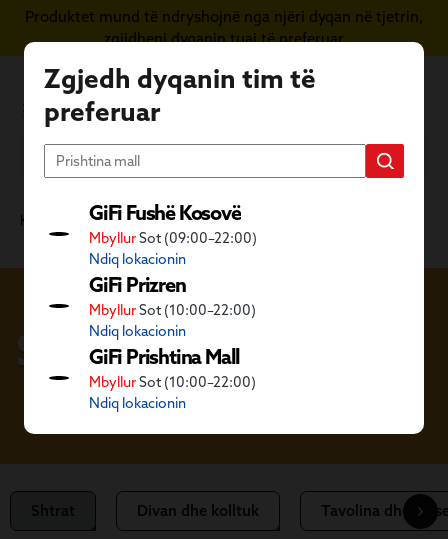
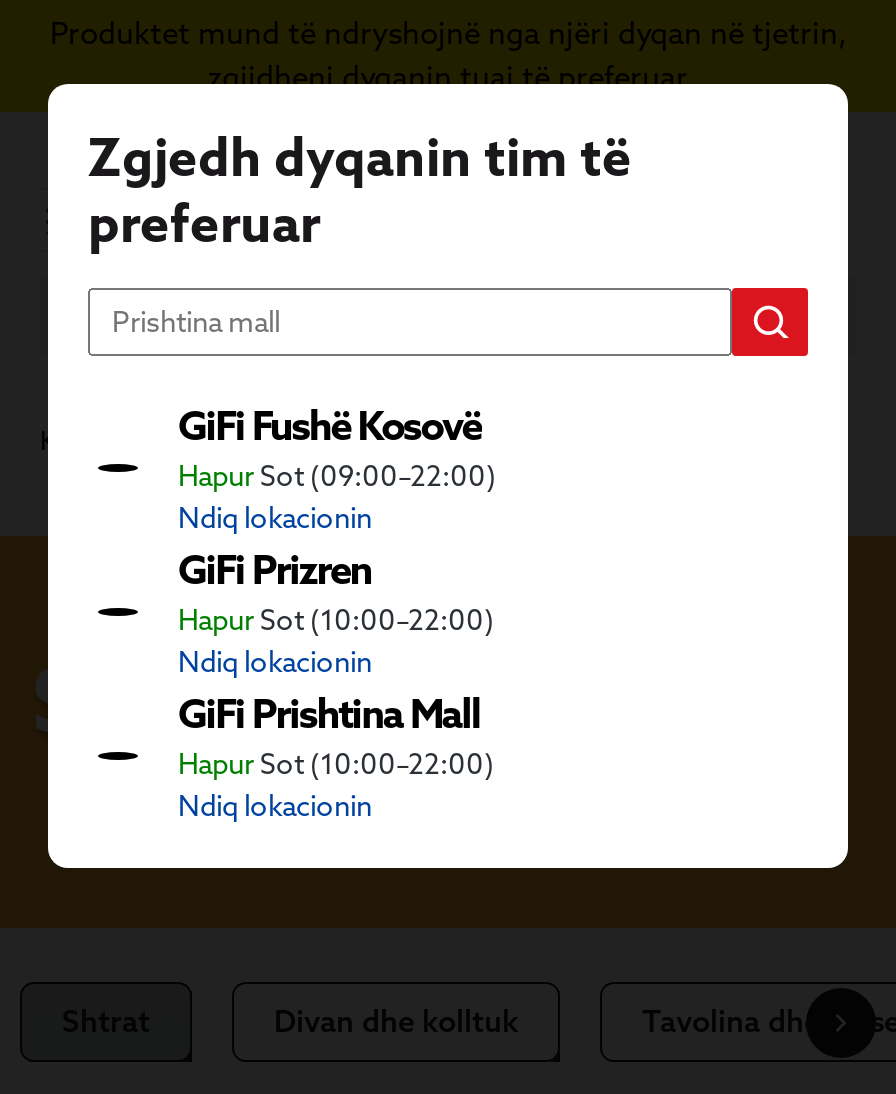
[89,229,257,247] Mbyllur Sot (09:00–22:00) -> [178,458,496,494] Hapur Sot (09:00–22:00)
[89,301,256,319] Mbyllur Sot (10:00–22:00) -> [178,602,494,638] Hapur Sot (10:00–22:00)
[89,373,256,391] Mbyllur Sot (10:00–22:00) -> [178,746,494,782] Hapur Sot (10:00–22:00)

